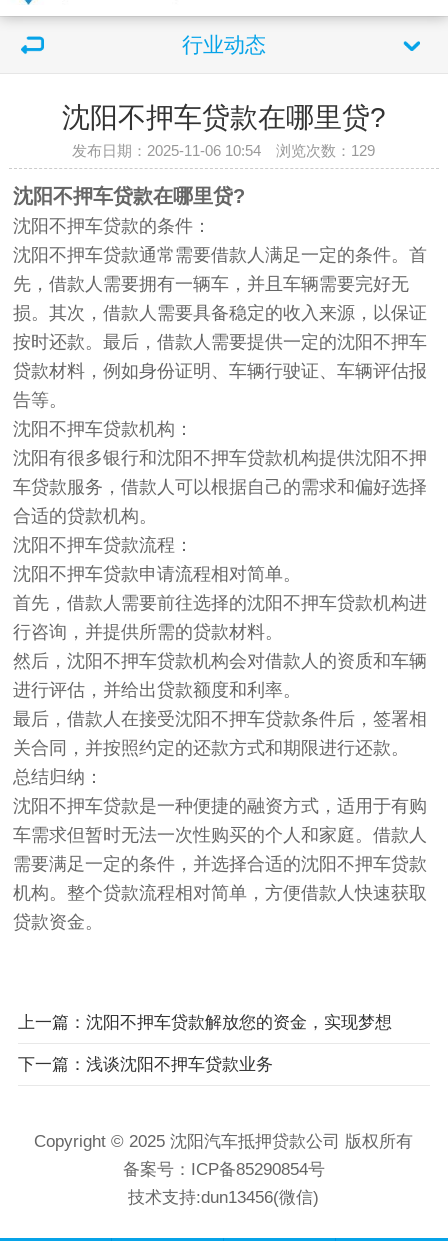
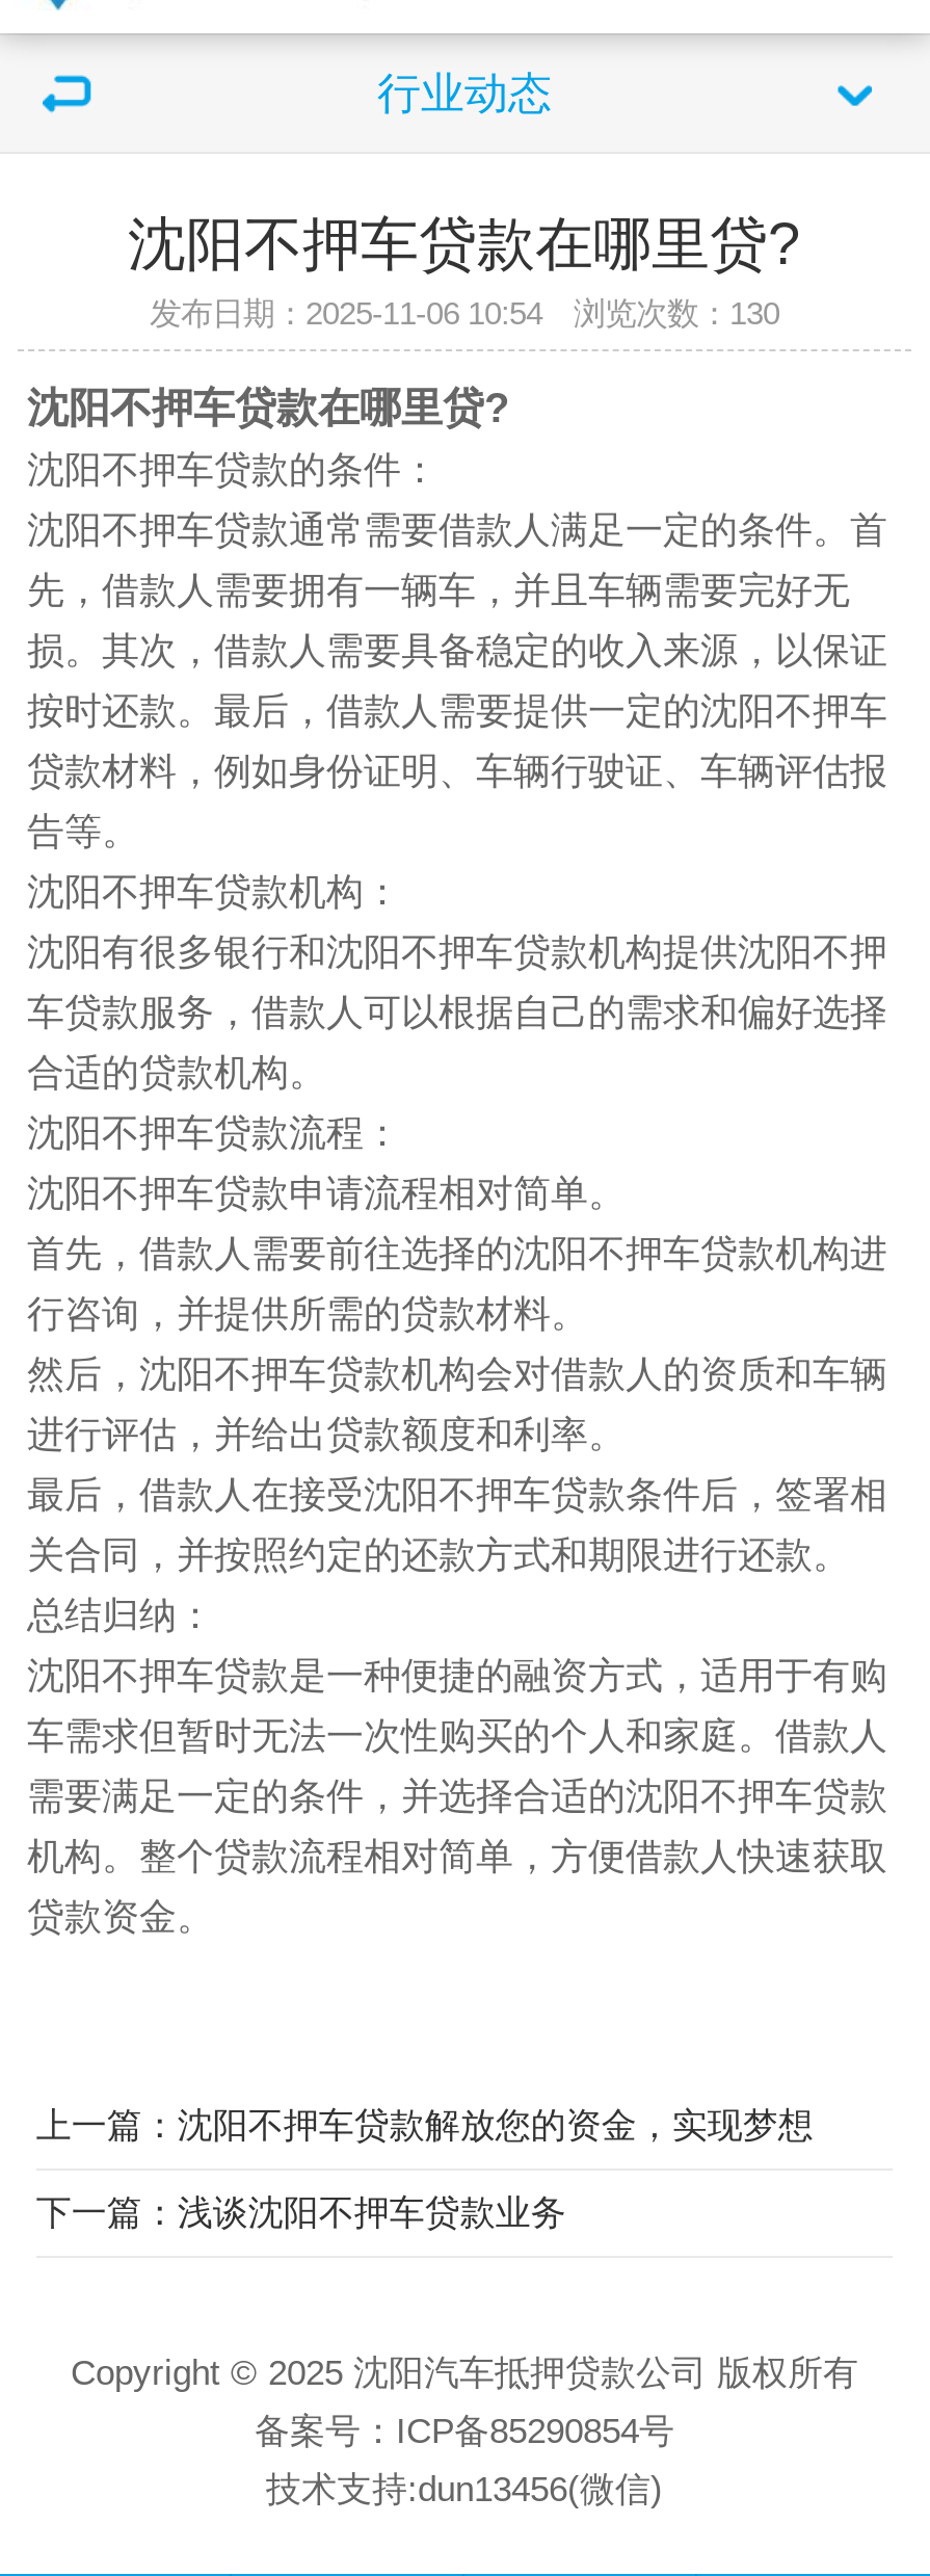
[72,142,375,159] 发布日期：2025-11-06 10:54 浏览次数：129 -> [150,295,779,331] 发布日期：2025-11-06 10:54 浏览次数：130

